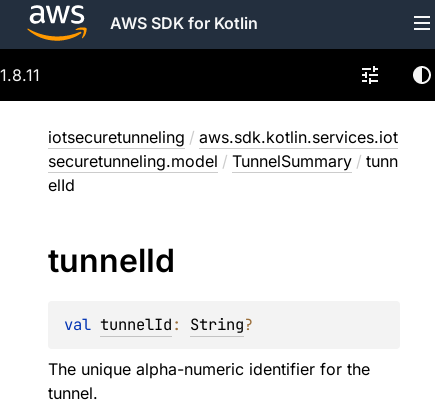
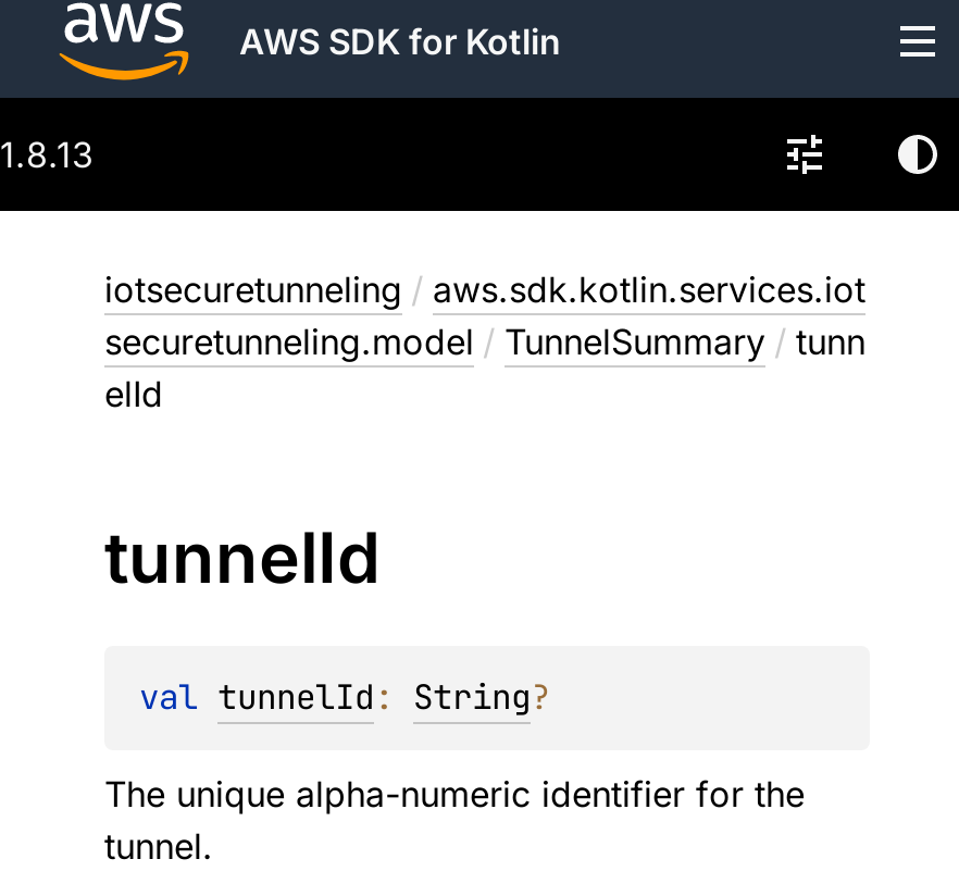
[0,65,40,85] 1.8.11 -> [0,133,94,176] 1.8.13

